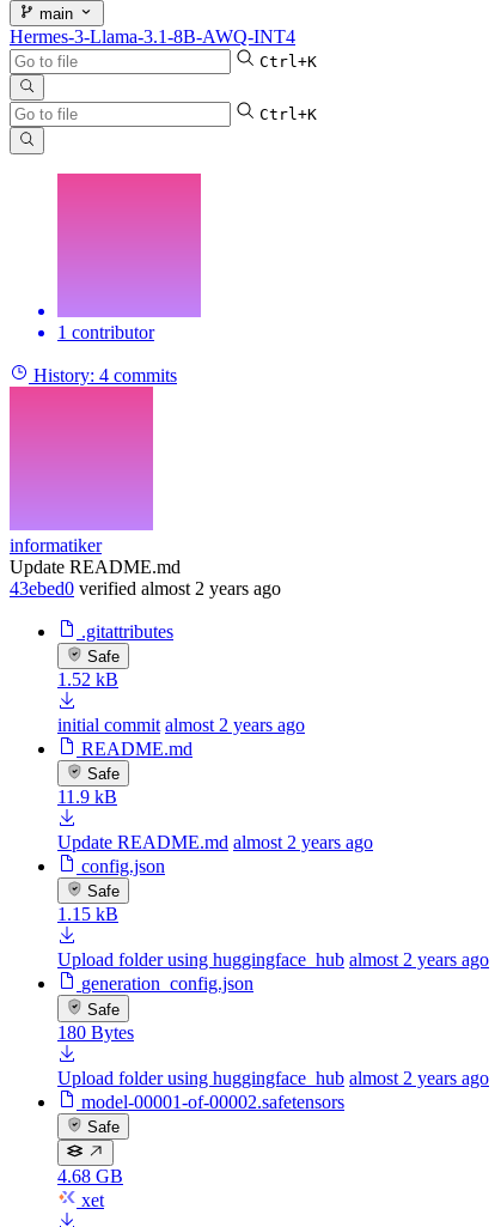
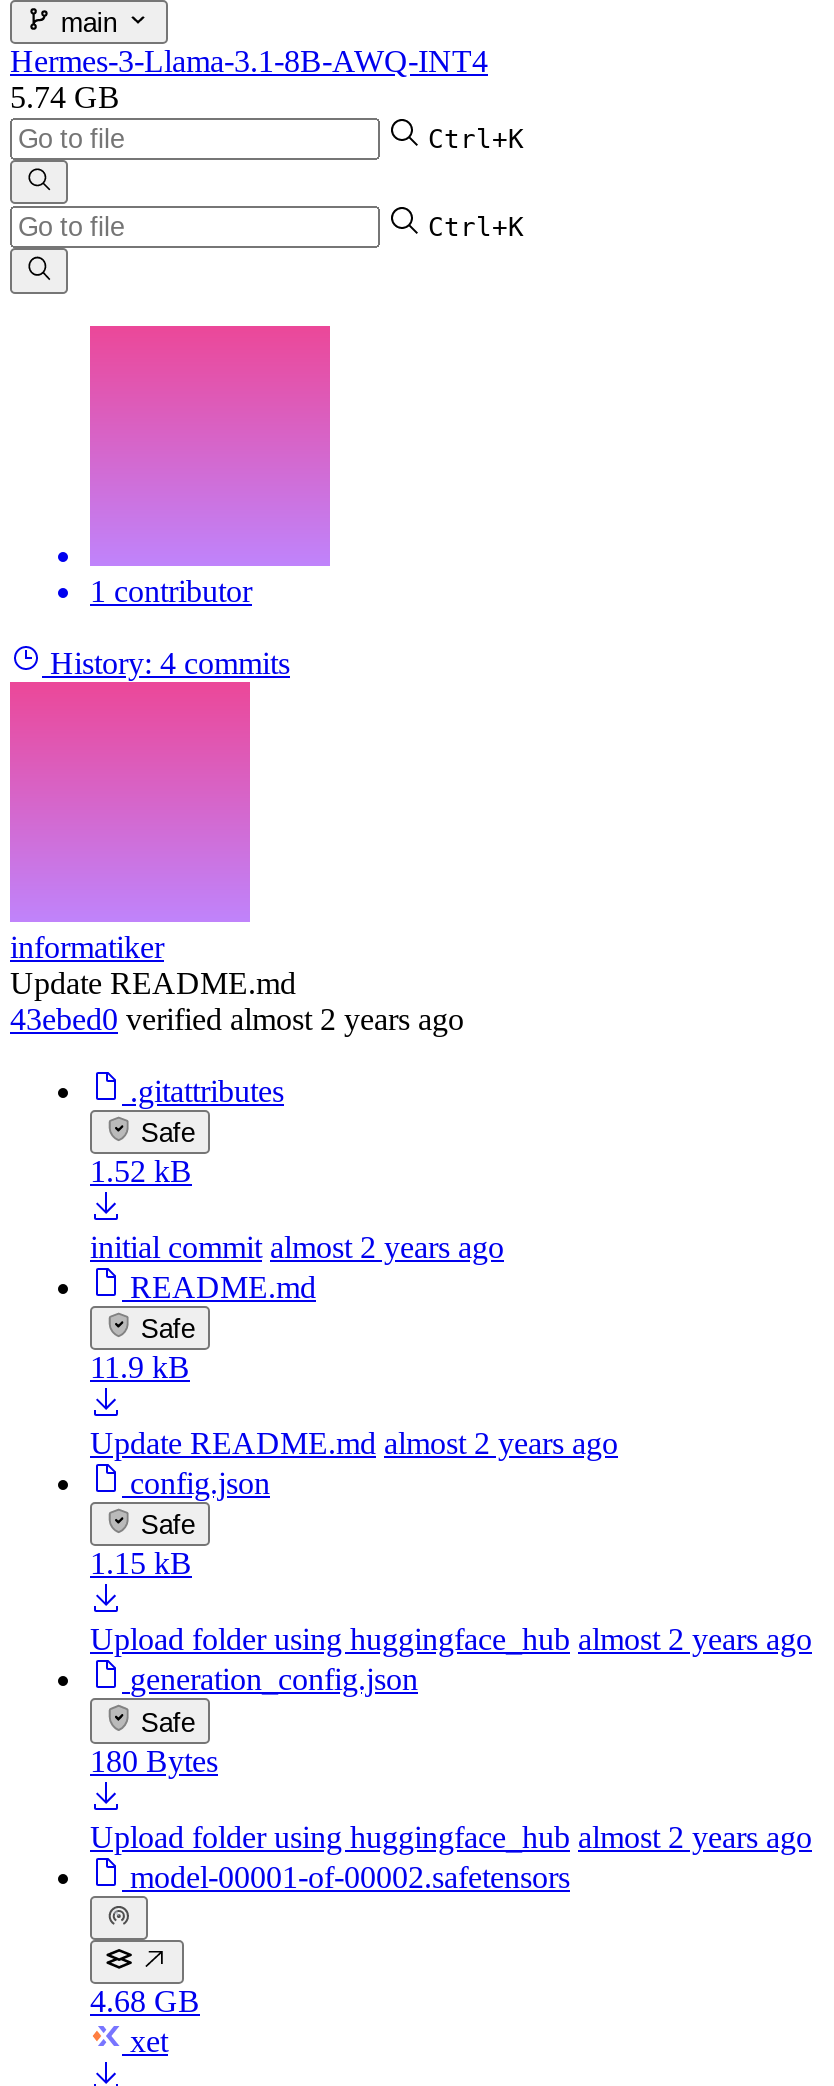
none -> [10,80,120,114] 5.74 GB
[88,1118,120,1136] Safe -> none

